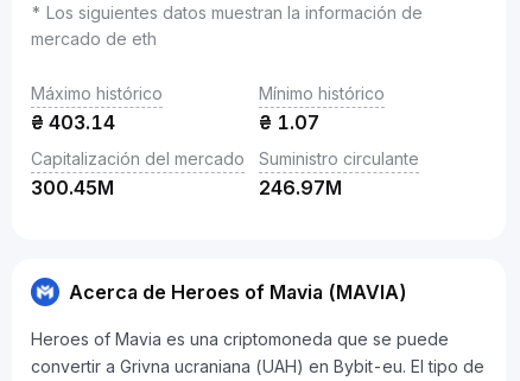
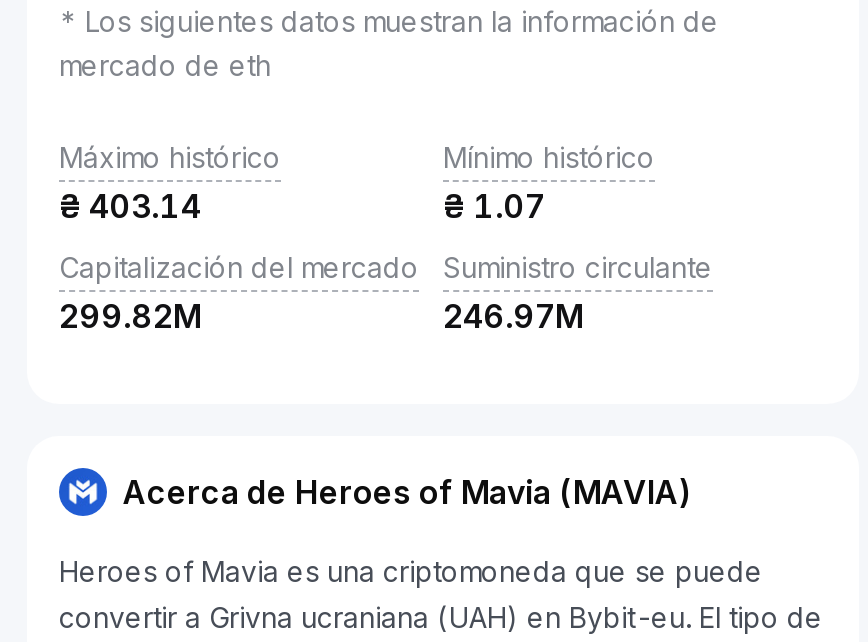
[31,176,114,199] 300.45M -> [59,296,201,336] 299.82M

